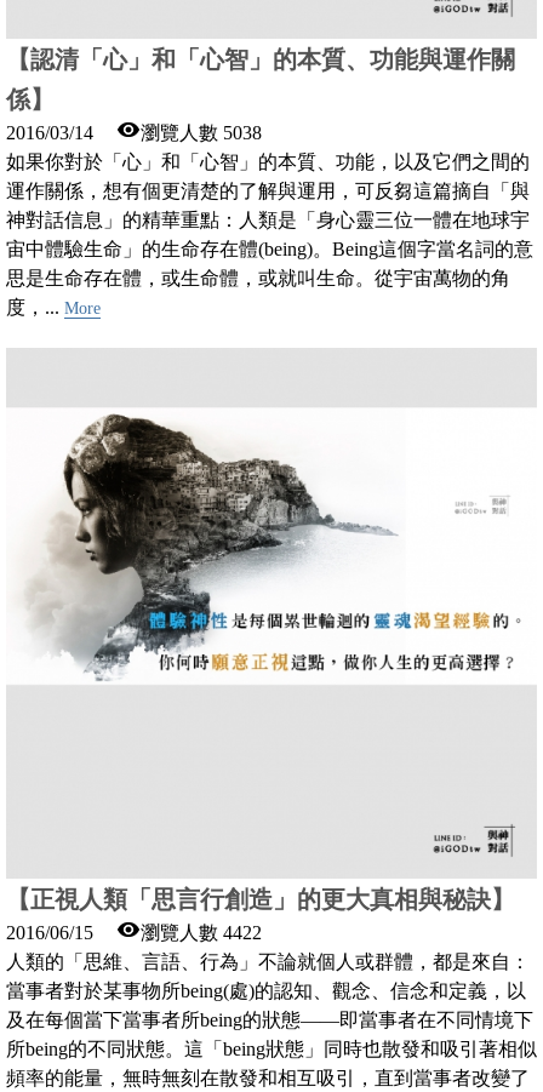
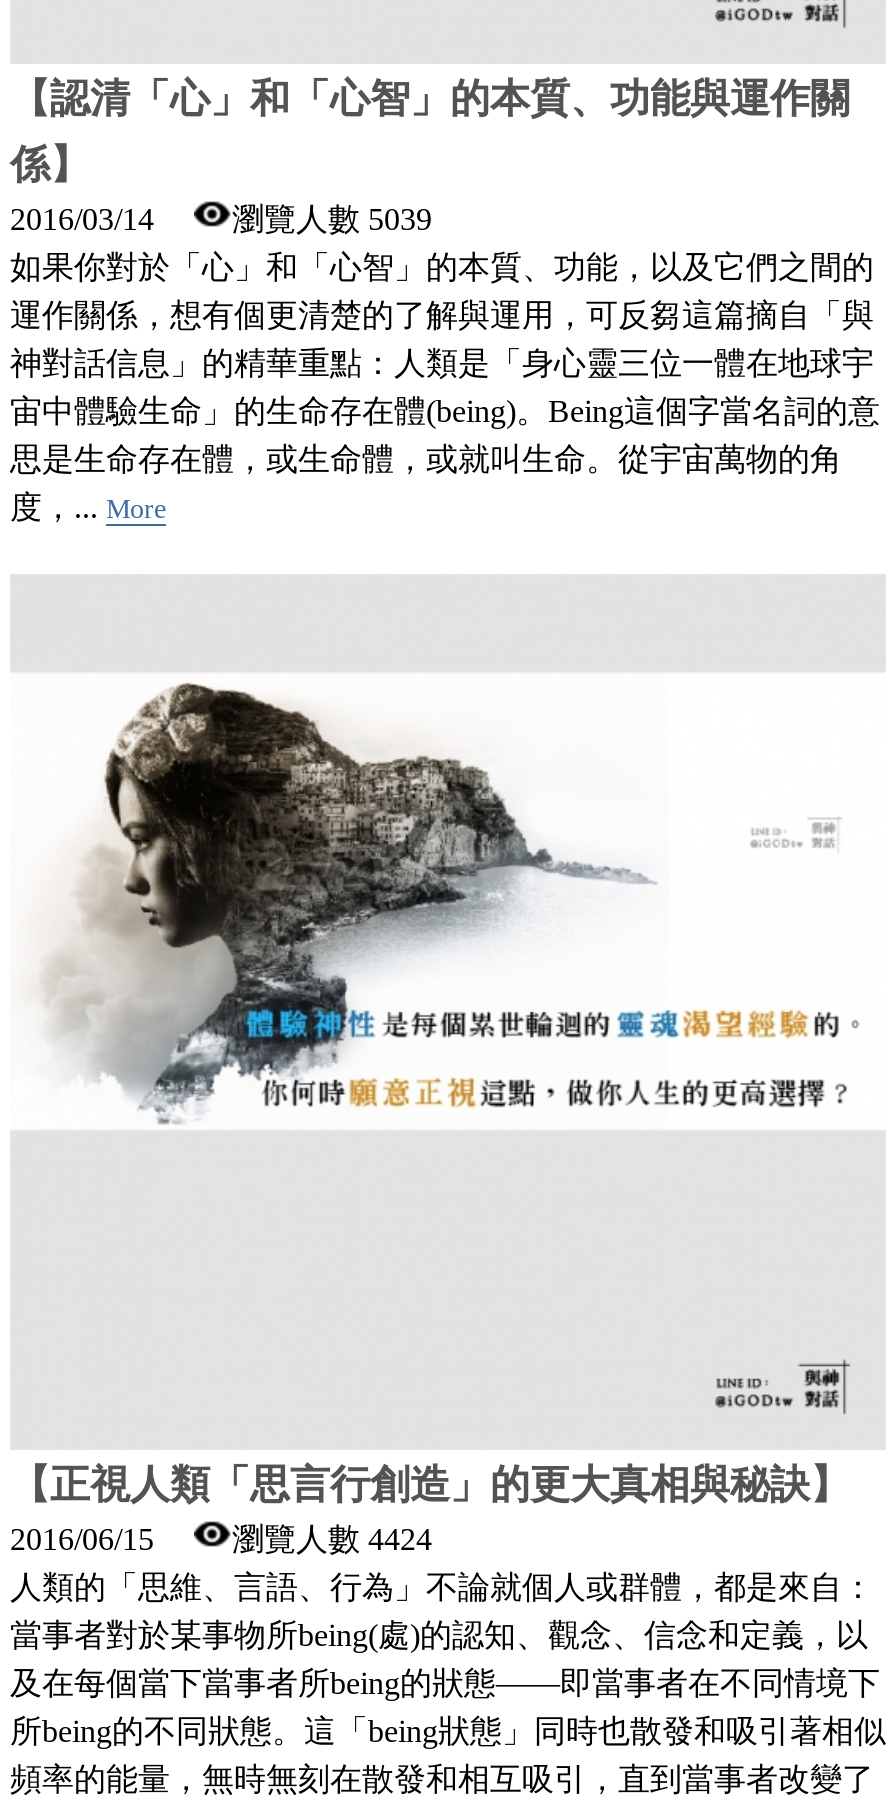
[141,122,262,142] 瀏覽人數 5038 -> [232,201,432,235] 瀏覽人數 5039
[141,922,262,942] 瀏覽人數 4422 -> [232,1521,432,1555] 瀏覽人數 4424

